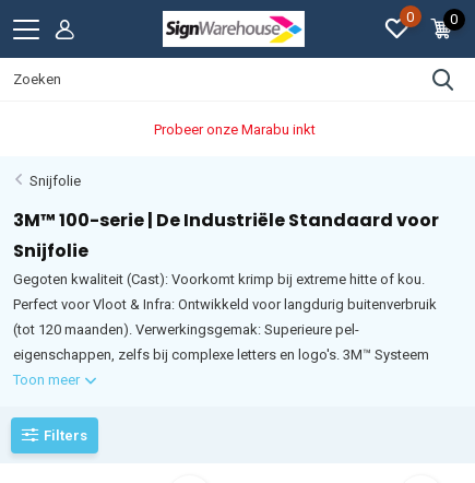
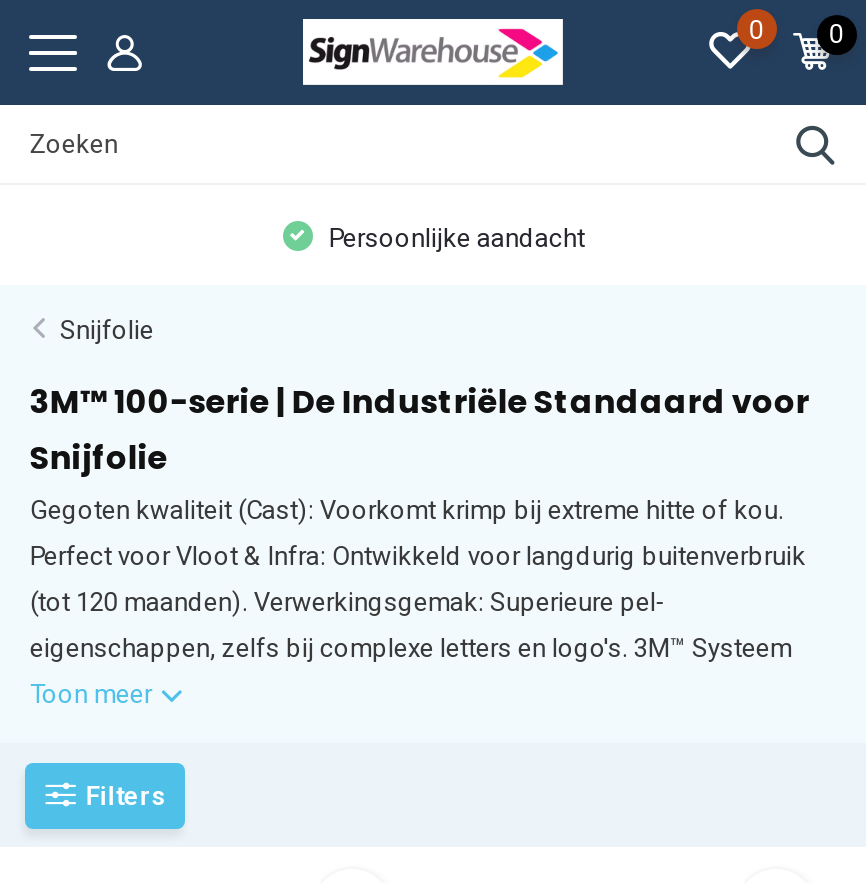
[154,121,315,137] Probeer onze Marabu inkt -> [323,223,585,253] Persoonlijke aandacht

